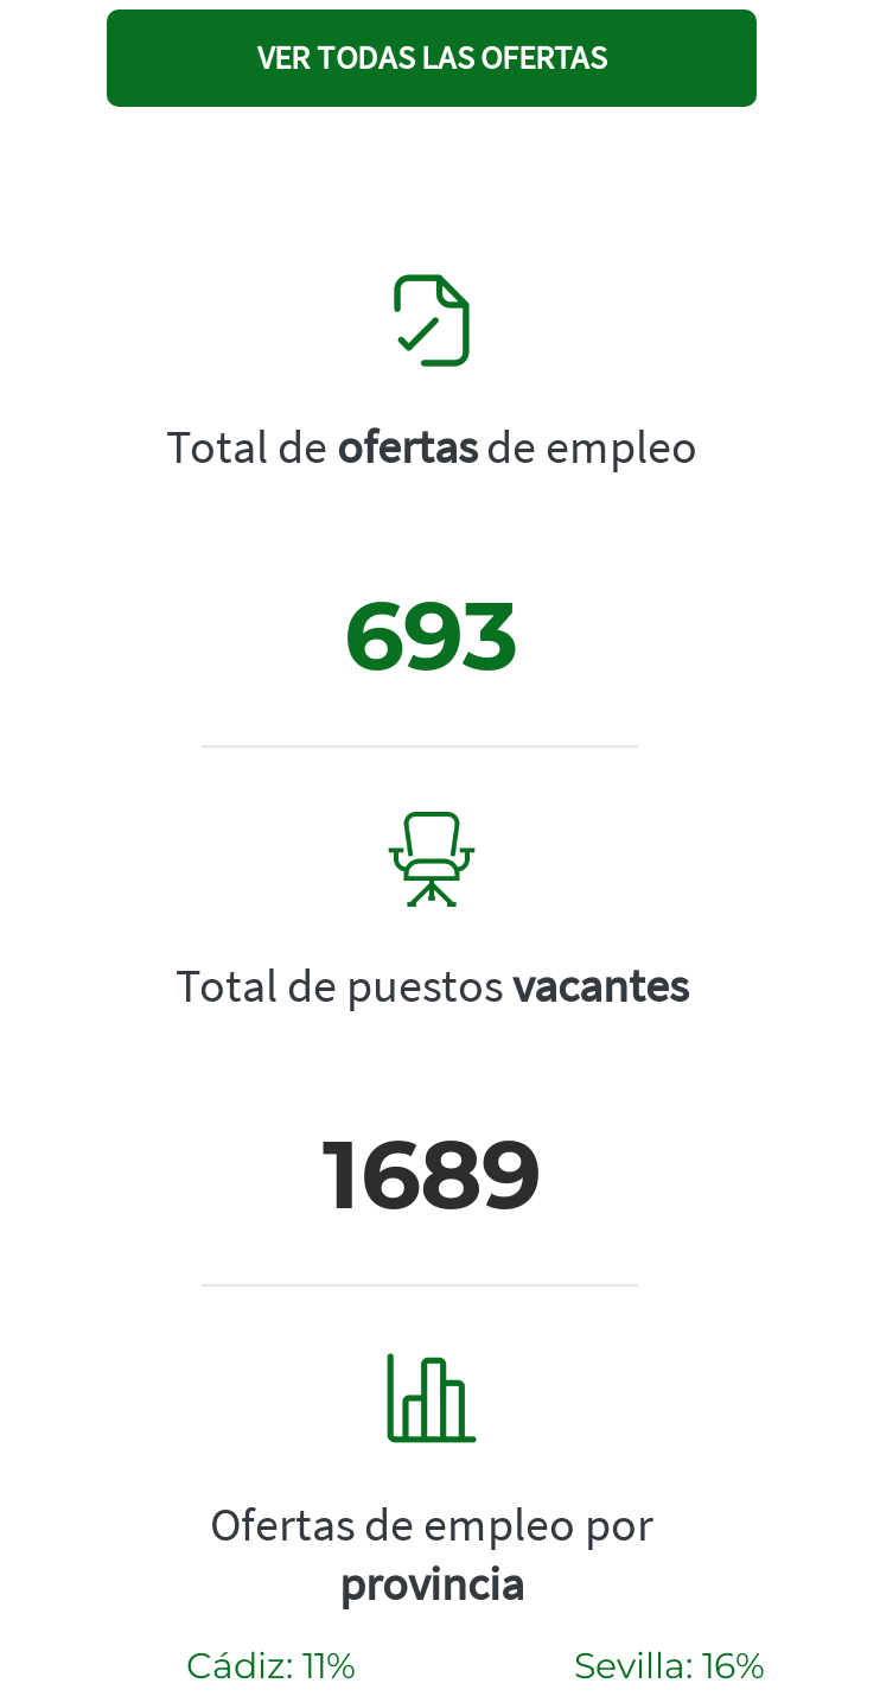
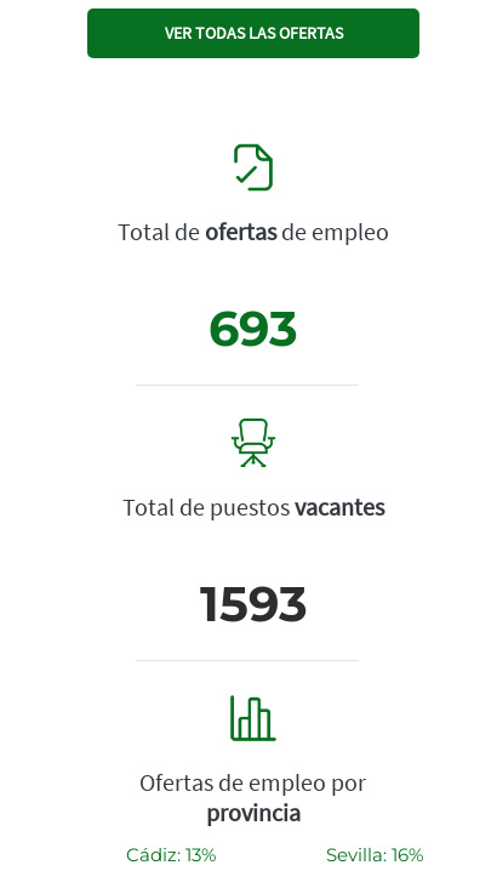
[323,1115,541,1231] 1689 -> [199,574,307,633] 1593
[186,1642,355,1687] Cádiz: 11% -> [126,843,216,866] Cádiz: 13%

